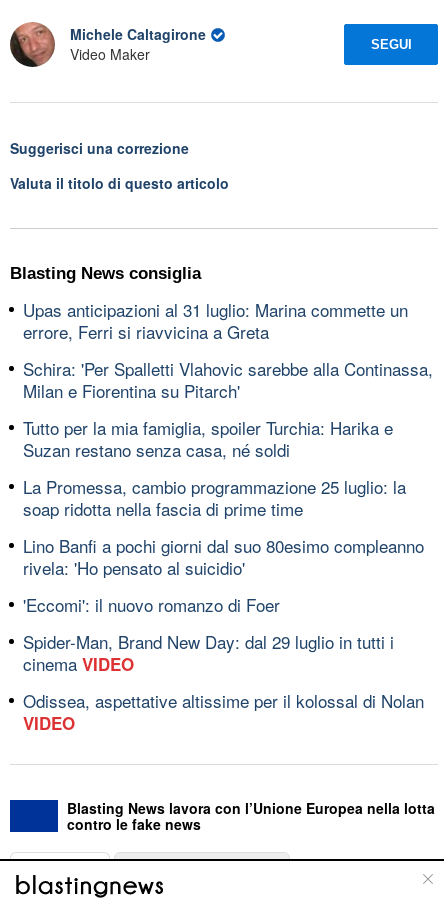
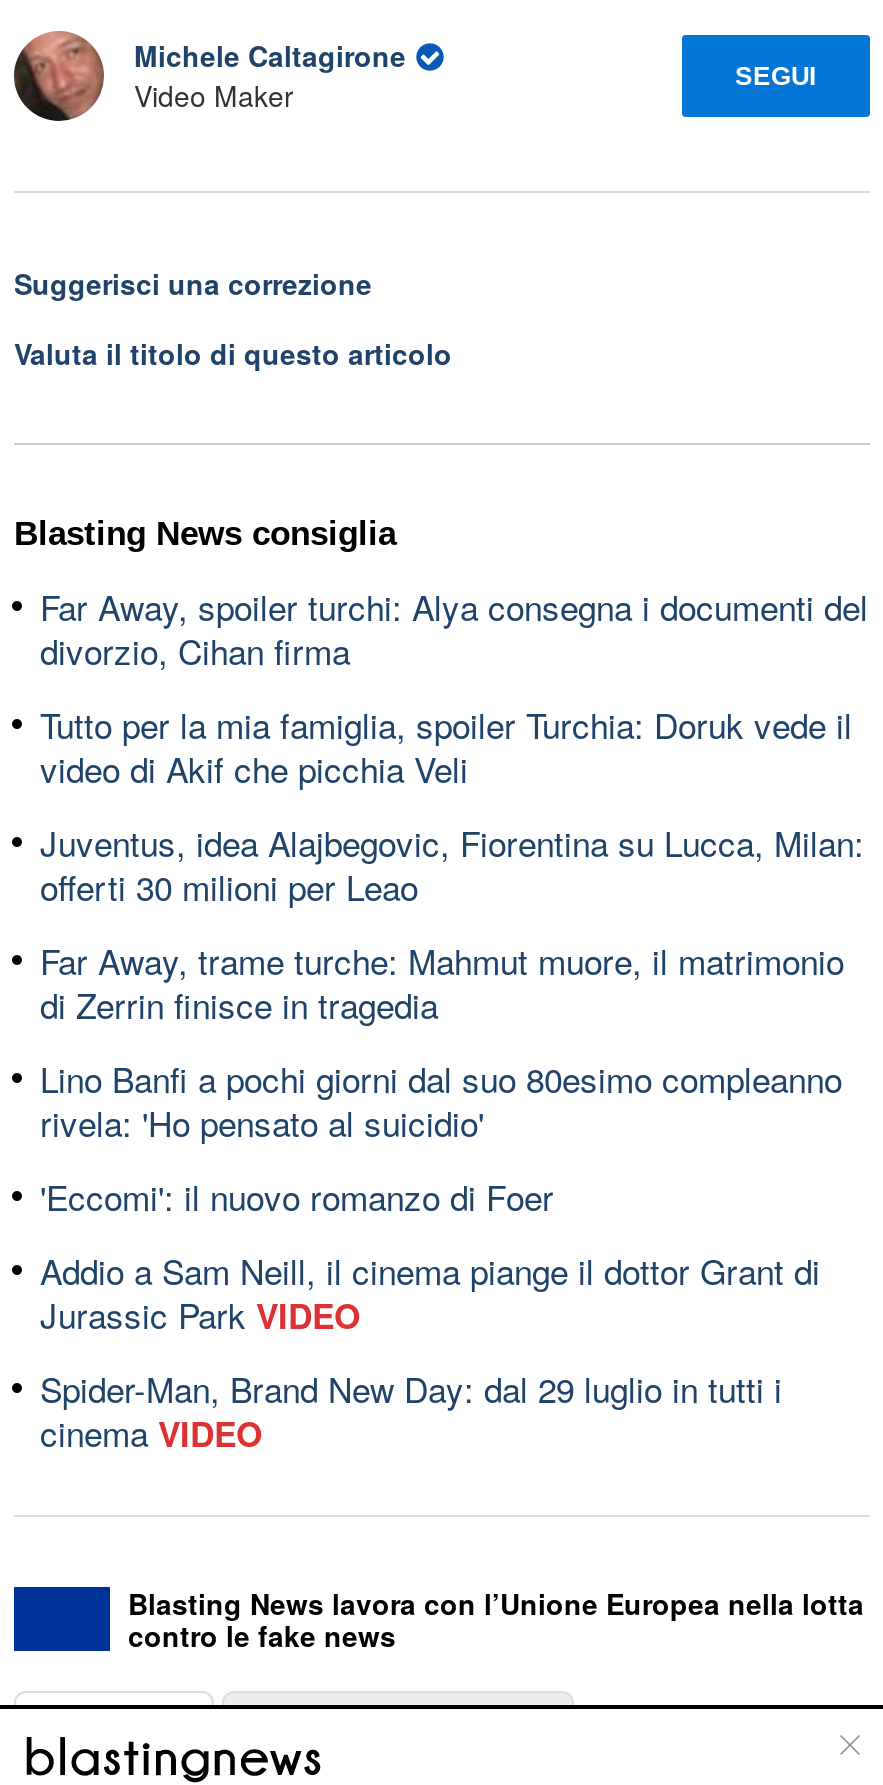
[23,296,408,343] Upas anticipazioni al 31 luglio: Marina commette un | errore, Ferri si riavvicina a Greta -> [40,580,868,674] Far Away, spoiler turchi: Alya consegna i documenti del | divorzio, Cihan firma
[23,355,433,402] Schira: 'Per Spalletti Vlahovic sarebbe alla Continassa, | Milan e Fiorentina su Pitarch' -> [40,698,852,792] Tutto per la mia famiglia, spoiler Turchia: Doruk vede il | video di Akif che picchia Veli
[23,414,393,461] Tutto per la mia famiglia, spoiler Turchia: Harika e | Suzan restano senza casa, né soldi -> [40,816,864,910] Juventus, idea Alajbegovic, Fiorentina su Lucca, Milan: | offerti 30 milioni per Leao
[23,473,406,520] La Promessa, cambio programmazione 25 luglio: la | soap ridotta nella fascia di prime time -> [40,934,844,1028] Far Away, trame turche: Mahmut muore, il matrimonio | di Zerrin finisce in tragedia
none -> [40,1244,820,1338] Addio a Sam Neill, il cinema piange il dottor Grant di | Jurassic Park VIDEO
moved [23,628,394,675] -> [40,1362,782,1456]: Spider-Man, Brand New Day: dal 29 luglio in tutti i | cinema VIDEO
[23,687,424,734] Odissea, aspettative altissime per il kolossal di Nolan | VIDEO -> none

